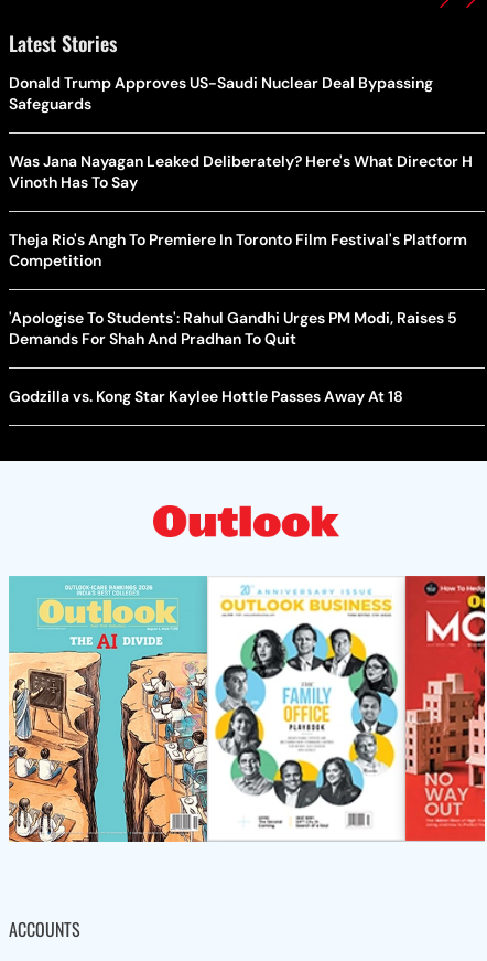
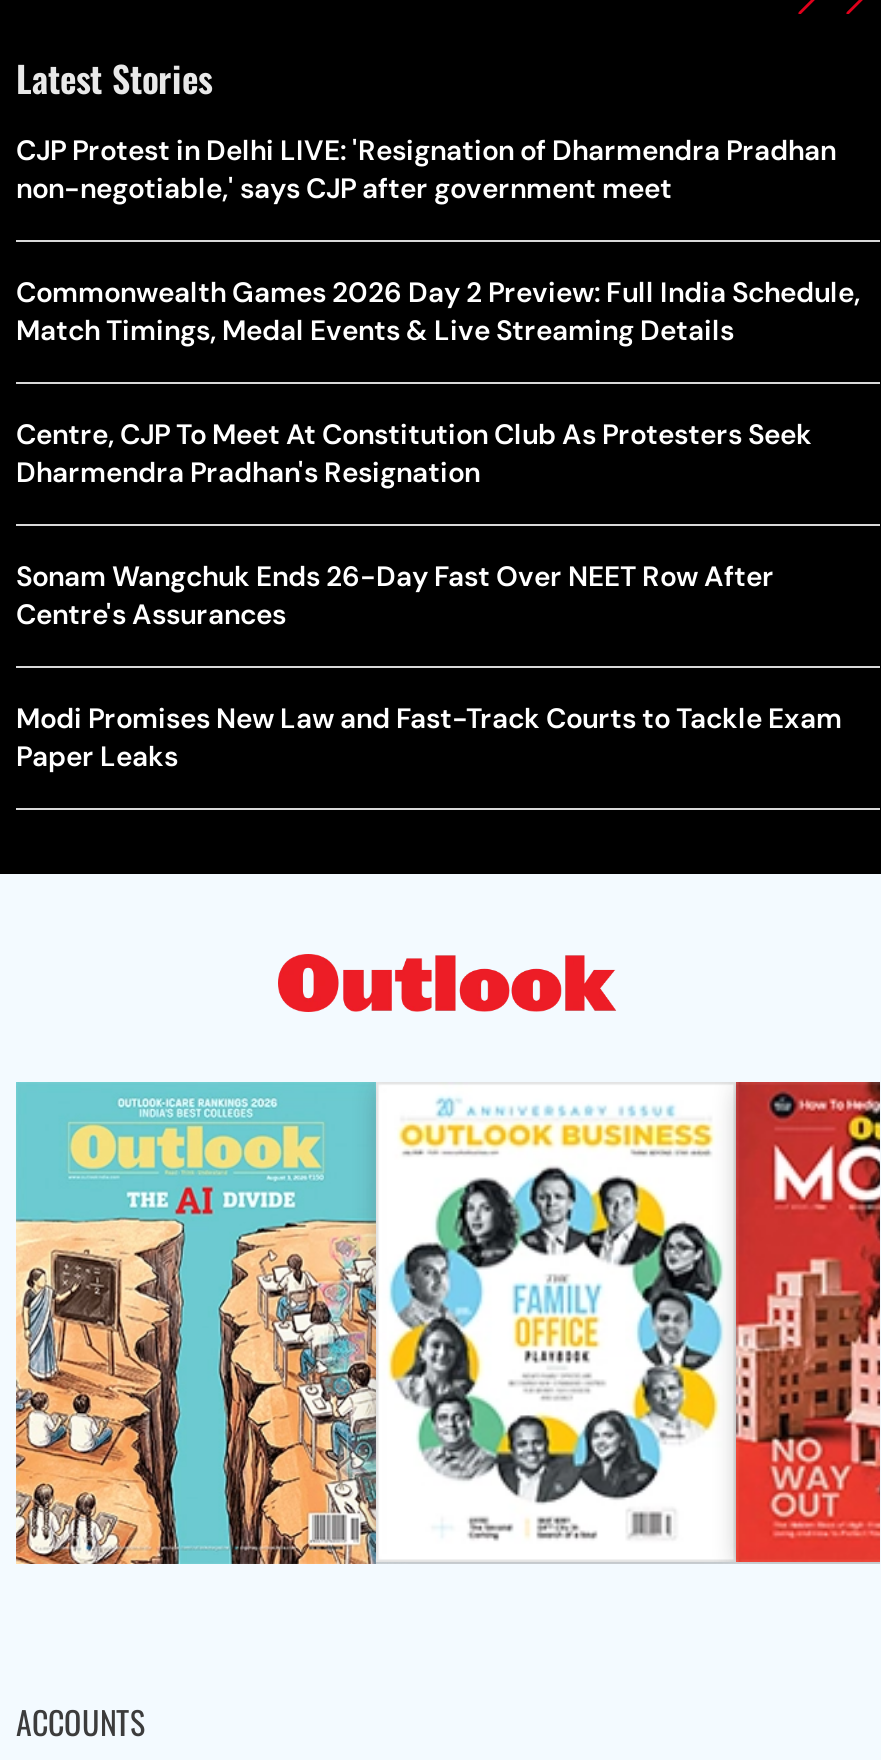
[9,73,433,114] Donald Trump Approves US-Saudi Nuclear Deal Bypassing | Safeguards -> [16,132,836,206] CJP Protest in Delhi LIVE: 'Resignation of Dharmendra Pradhan | non-negotiable,' says CJP after government meet
[9,151,473,192] Was Jana Nayagan Leaked Deliberately? Here's What Director H | Vinoth Has To Say -> [16,274,860,348] Commonwealth Games 2026 Day 2 Preview: Full India Schedule, | Match Timings, Medal Events & Live Streaming Details
[9,229,467,270] Theja Rio's Angh To Premiere In Toronto Film Festival's Platform | Competition -> [16,416,812,490] Centre, CJP To Meet At Constitution Club As Protesters Seek | Dharmendra Pradhan's Resignation
[9,308,457,349] 'Apologise To Students': Rahul Gandhi Urges PM Modi, Raises 5 | Demands For Shah And Pradhan To Quit -> [16,558,774,632] Sonam Wangchuk Ends 26-Day Fast Over NEET Row After | Centre's Assurances
[9,386,403,406] Godzilla vs. Kong Star Kaylee Hottle Passes Away At 18 -> [16,700,842,774] Modi Promises New Law and Fast-Track Courts to Tackle Exam | Paper Leaks

